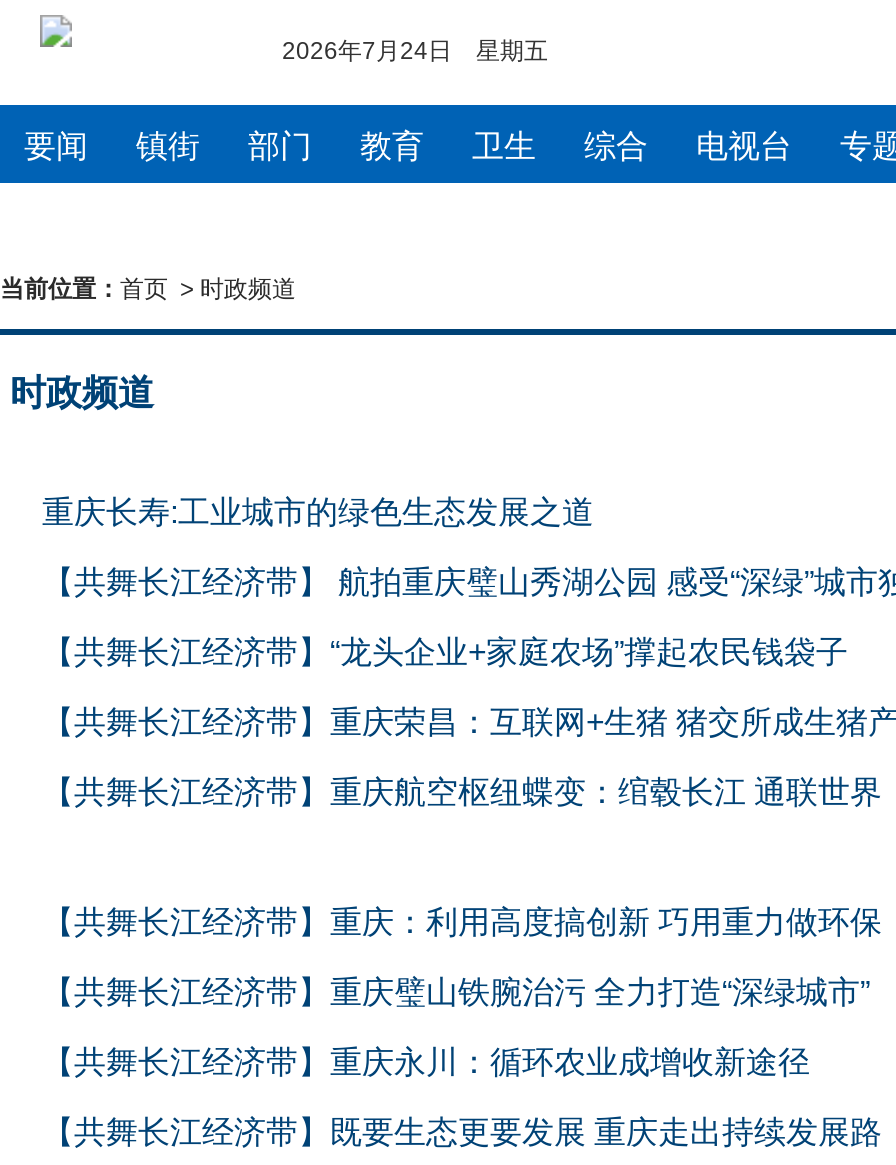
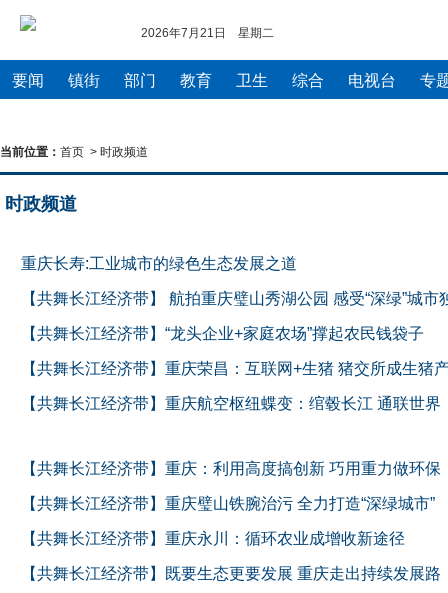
[282,37,548,65] 2026年7月24日 星期五 -> [141,26,274,40] 2026年7月21日 星期二

